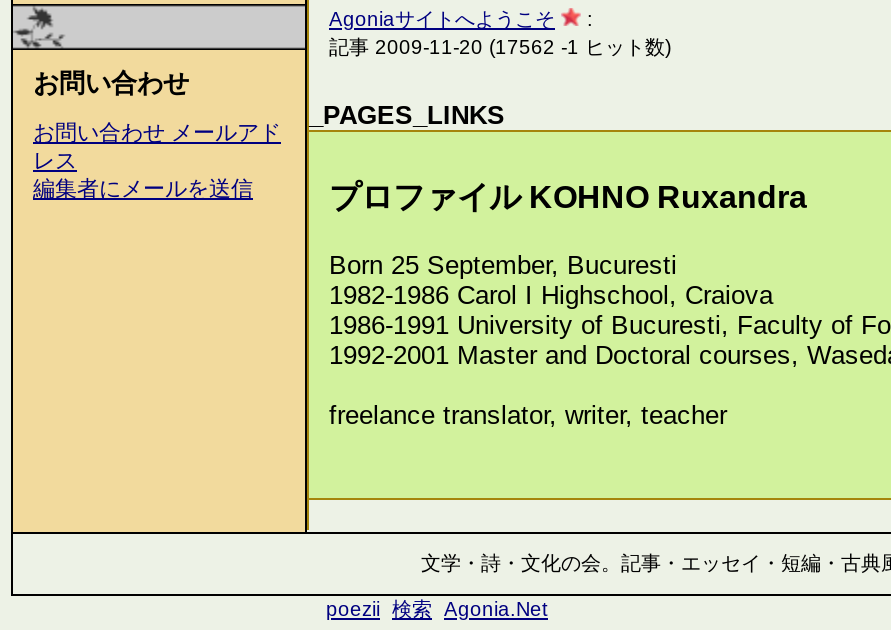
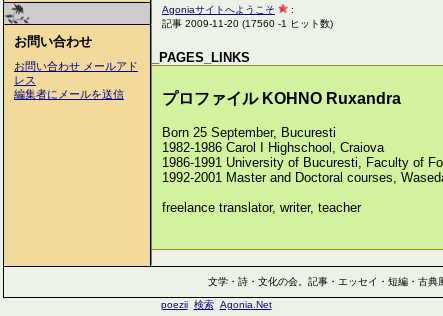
[329,36,671,58] 記事 2009-11-20 (17562 -1 ヒット数) -> [162,18,333,29] 記事 2009-11-20 (17560 -1 ヒット数)

